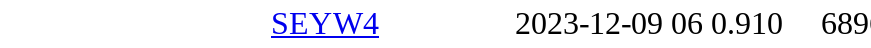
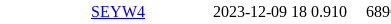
[515,7,783,41] 2023-12-09 06 0.910 -> [213,3,347,20] 2023-12-09 18 0.910

